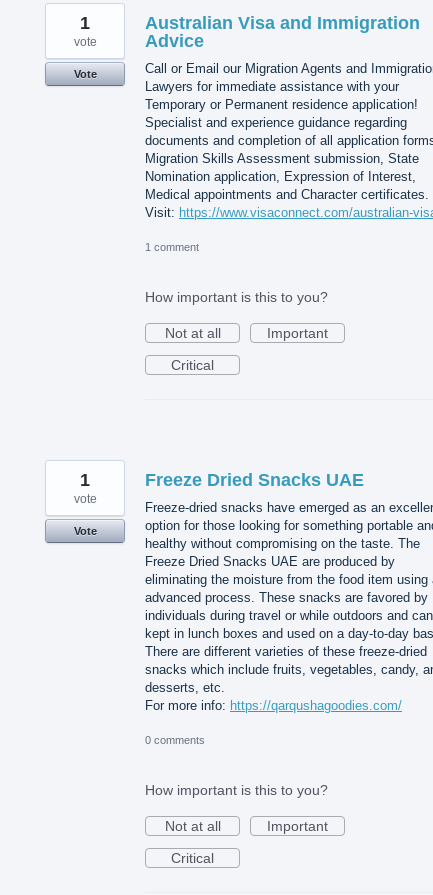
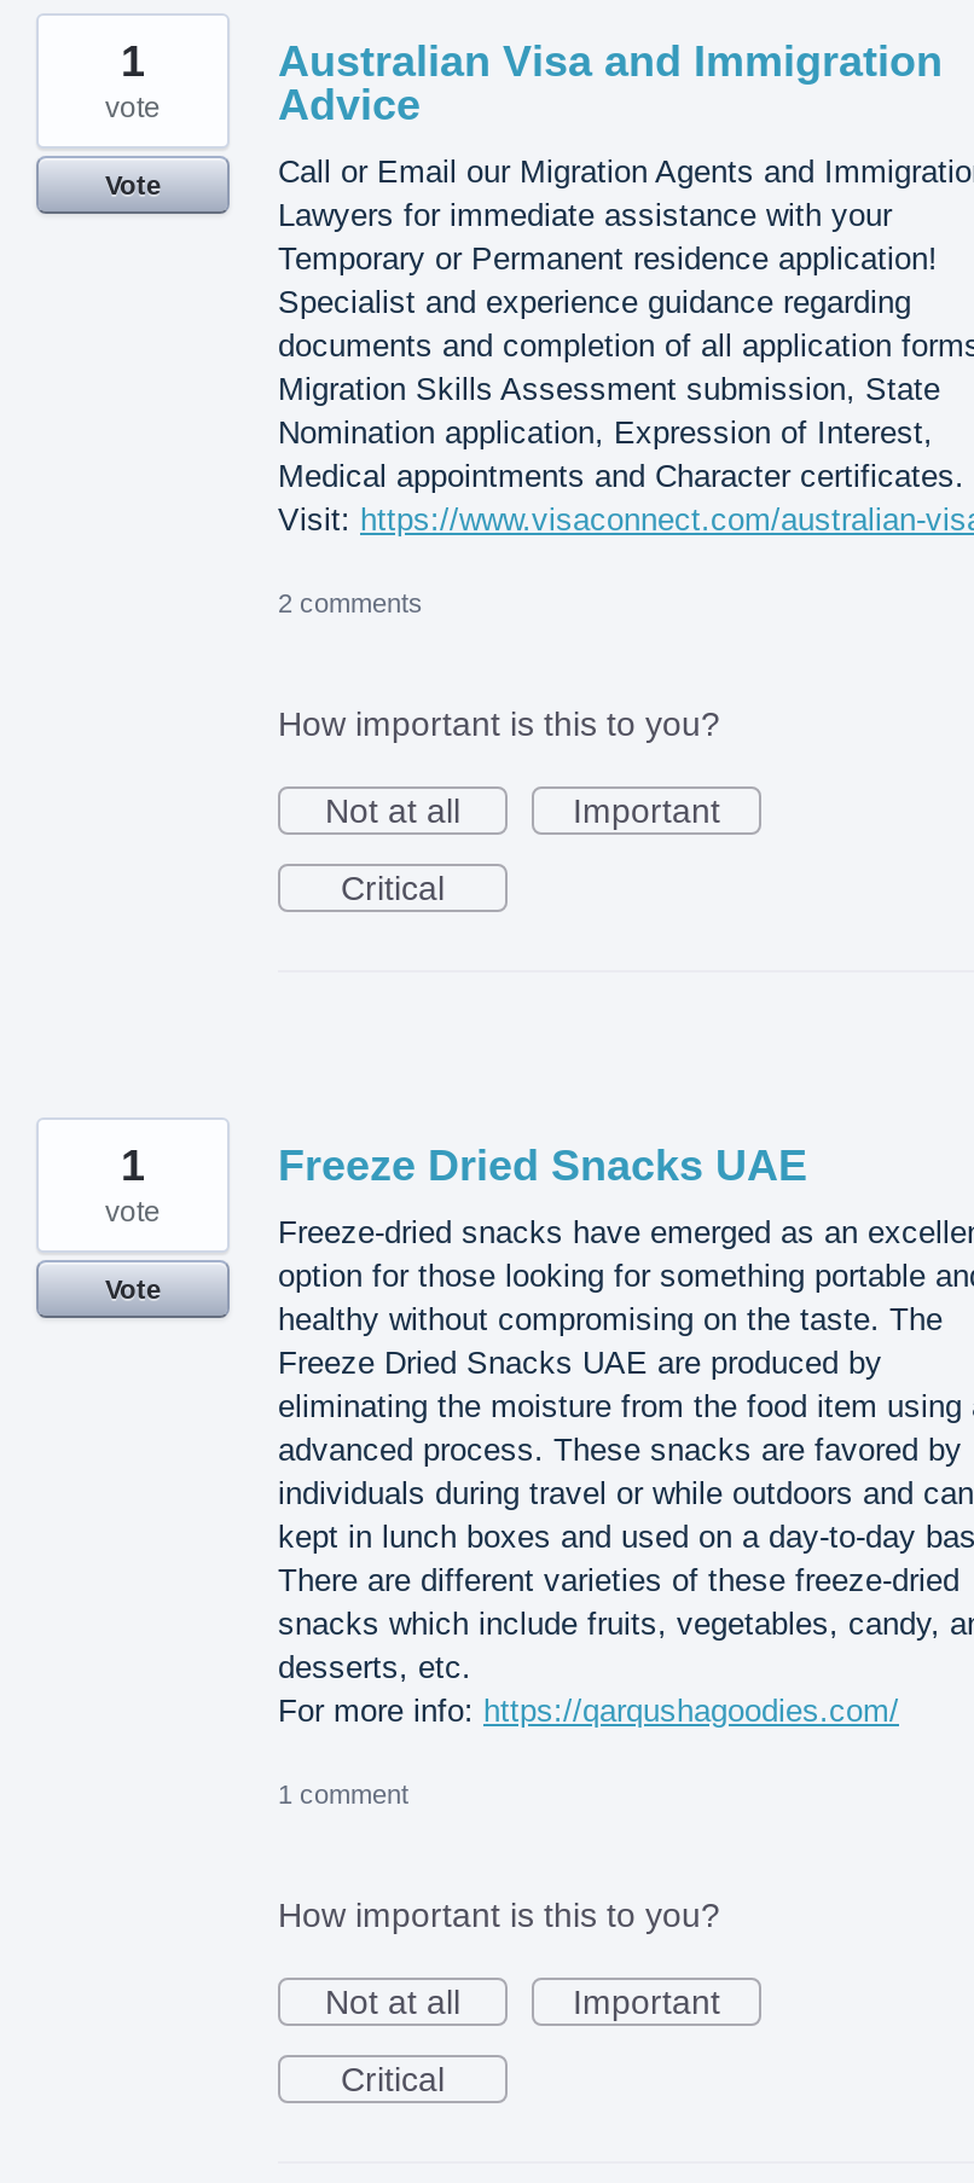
[145,241,199,253] 1 comment -> [278,589,423,618] 2 comments
[145,734,205,746] 0 comments -> [278,1781,408,1810] 1 comment

